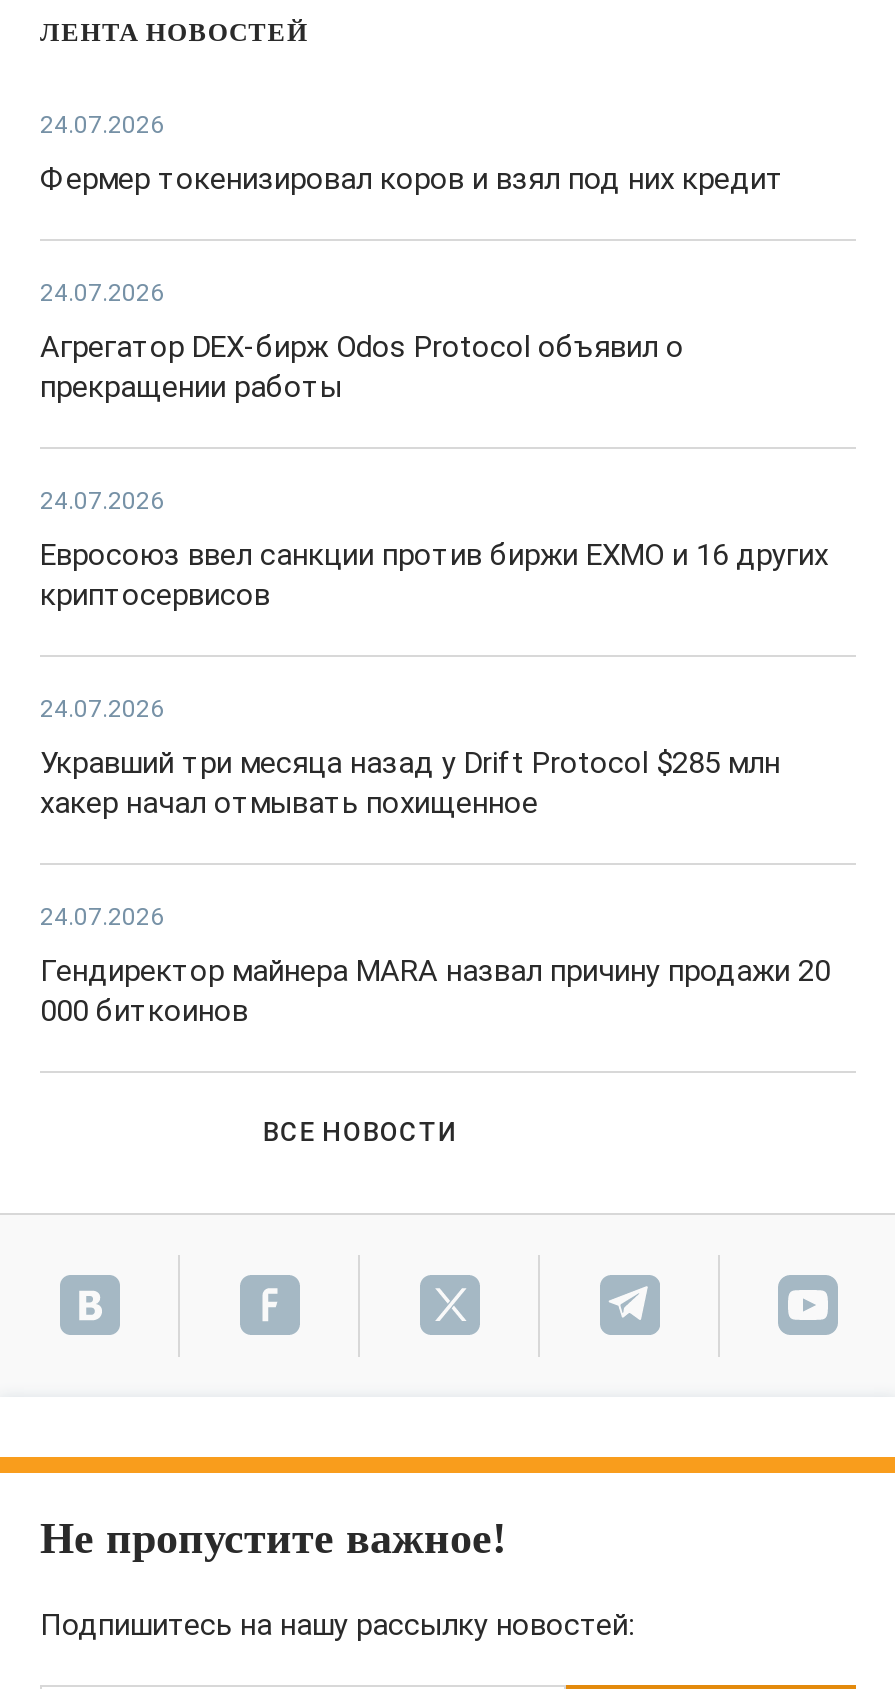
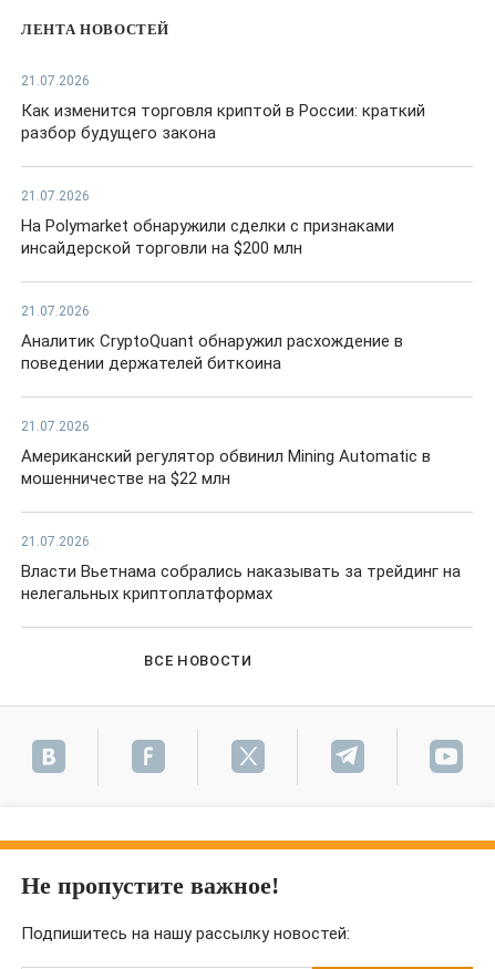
[40,112,164,140] 24.07.2026 -> [21,74,90,89] 21.07.2026
[40,162,784,198] Фермер токенизировал коров и взял под них кредит -> [21,101,425,143] Как изменится торговля криптой в России: краткий | разбор будущего закона
[40,280,164,308] 24.07.2026 -> [21,189,90,204] 21.07.2026
[40,330,684,406] Агрегатор DEX‑бирж Odos Protocol объявил о | прекращении работы -> [21,216,394,258] На Polymarket обнаружили сделки с признаками | инсайдерской торговли на $200 млн
[40,488,164,516] 24.07.2026 -> [21,304,90,319] 21.07.2026
[40,538,828,614] Евросоюз ввел санкции против биржи EXMO и 16 других | криптосервисов -> [21,332,403,374] Аналитик CryptoQuant обнаружил расхождение в | поведении держателей биткоина
[40,696,164,724] 24.07.2026 -> [21,419,90,435] 21.07.2026
[40,746,780,822] Укравший три месяца назад у Drift Protocol $285 млн | хакер начал отмывать похищенное -> [21,447,431,489] Американский регулятор обвинил Mining Automatic в | мошенничестве на $22 млн
[40,904,164,932] 24.07.2026 -> [21,534,90,550] 21.07.2026
[40,954,830,1030] Гендиректор майнера MARA назвал причину продажи 20 | 000 биткоинов -> [21,562,461,604] Власти Вьетнама собрались наказывать за трейдинг на | нелегальных криптоплатформах

